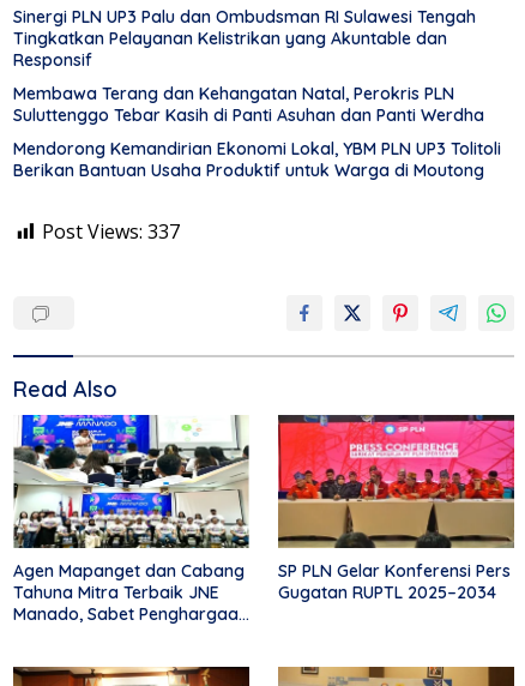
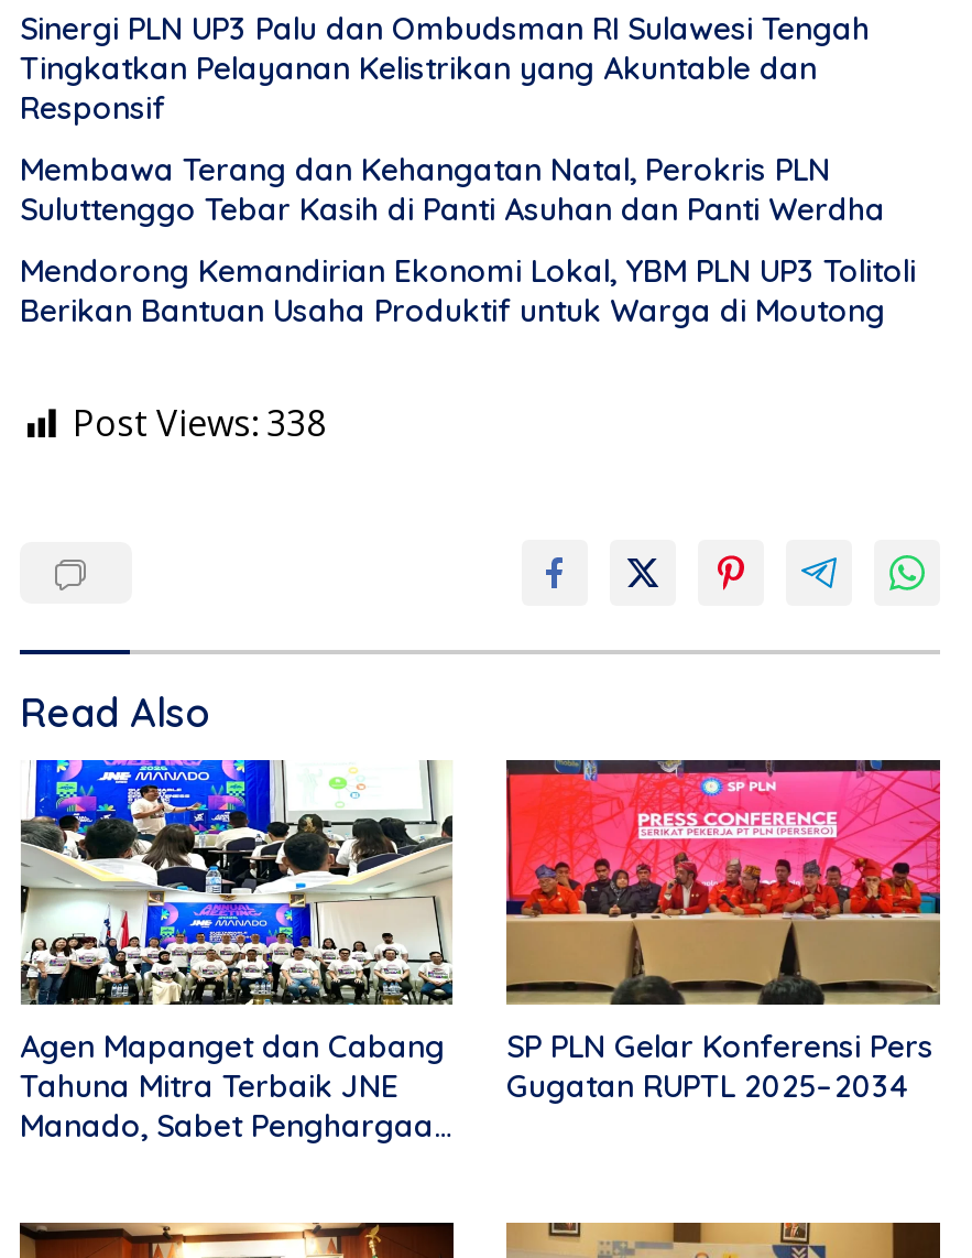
[42,219,180,245] Post Views: 337 -> [73,399,326,448] Post Views: 338

